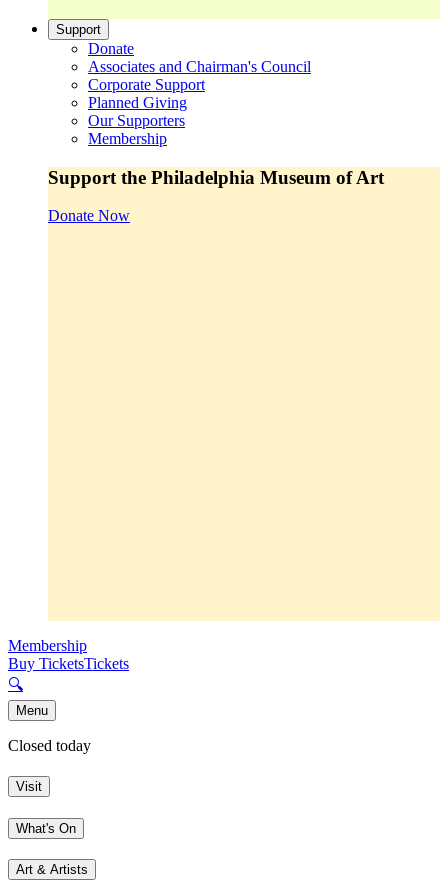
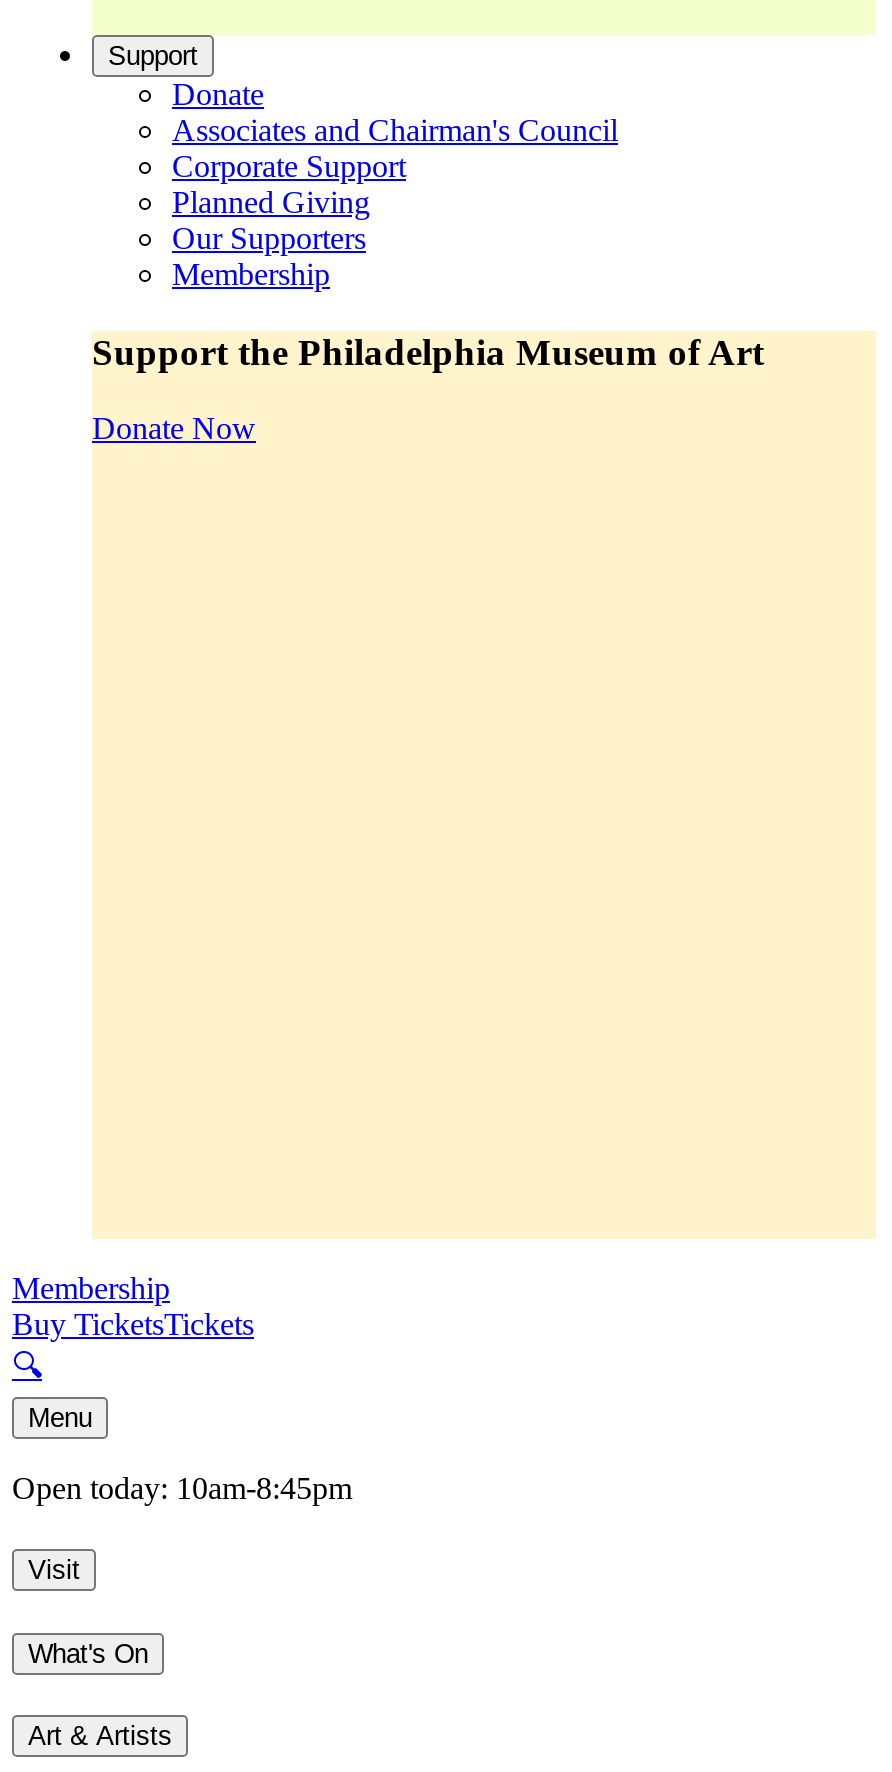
[8,737,91,754] Closed today -> [12,1472,352,1506] Open today: 10am-8:45pm

